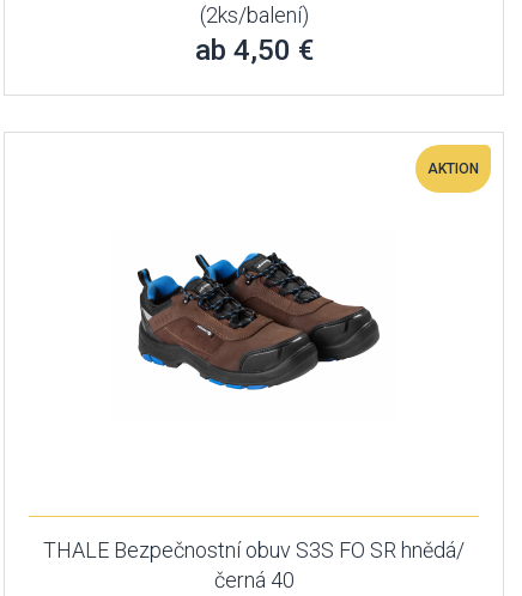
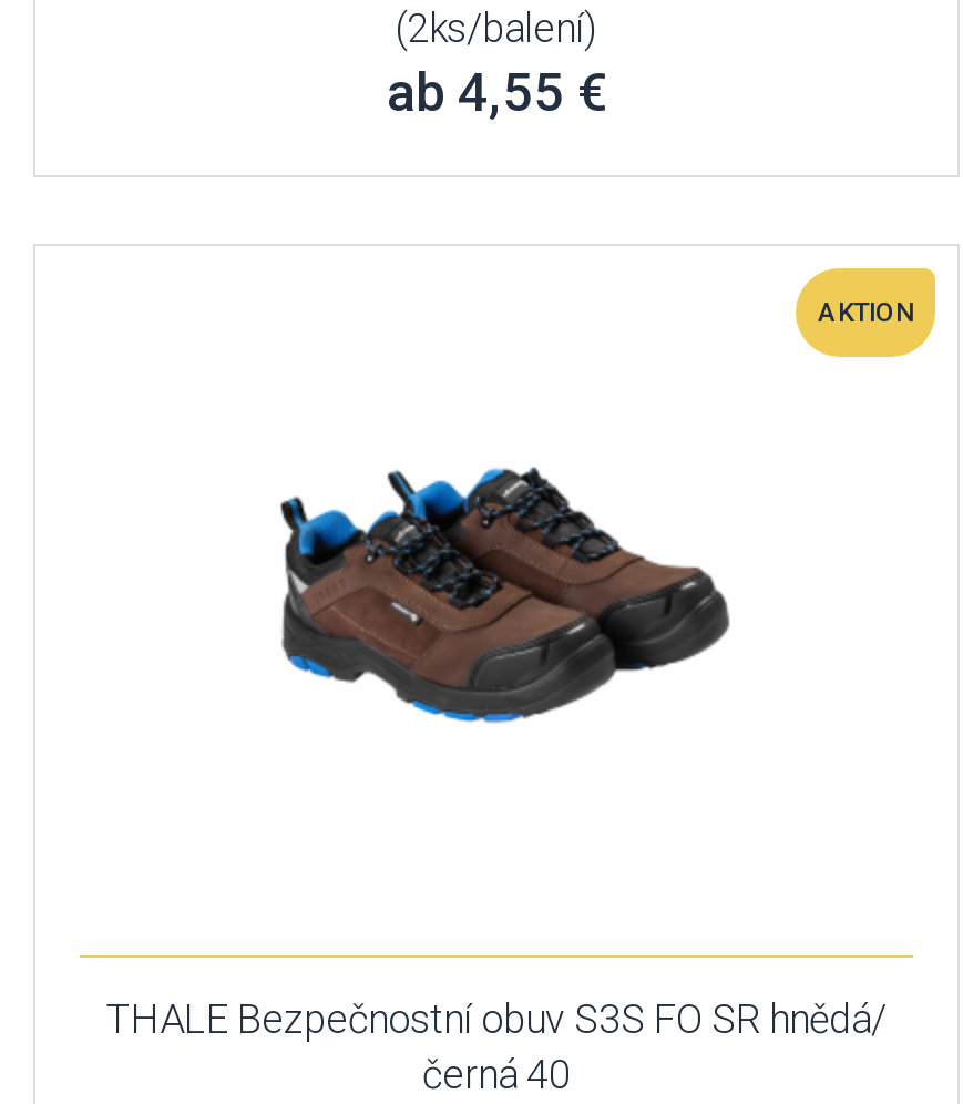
[195,34,313,67] ab 4,50 € -> [387,62,606,124] ab 4,55 €

